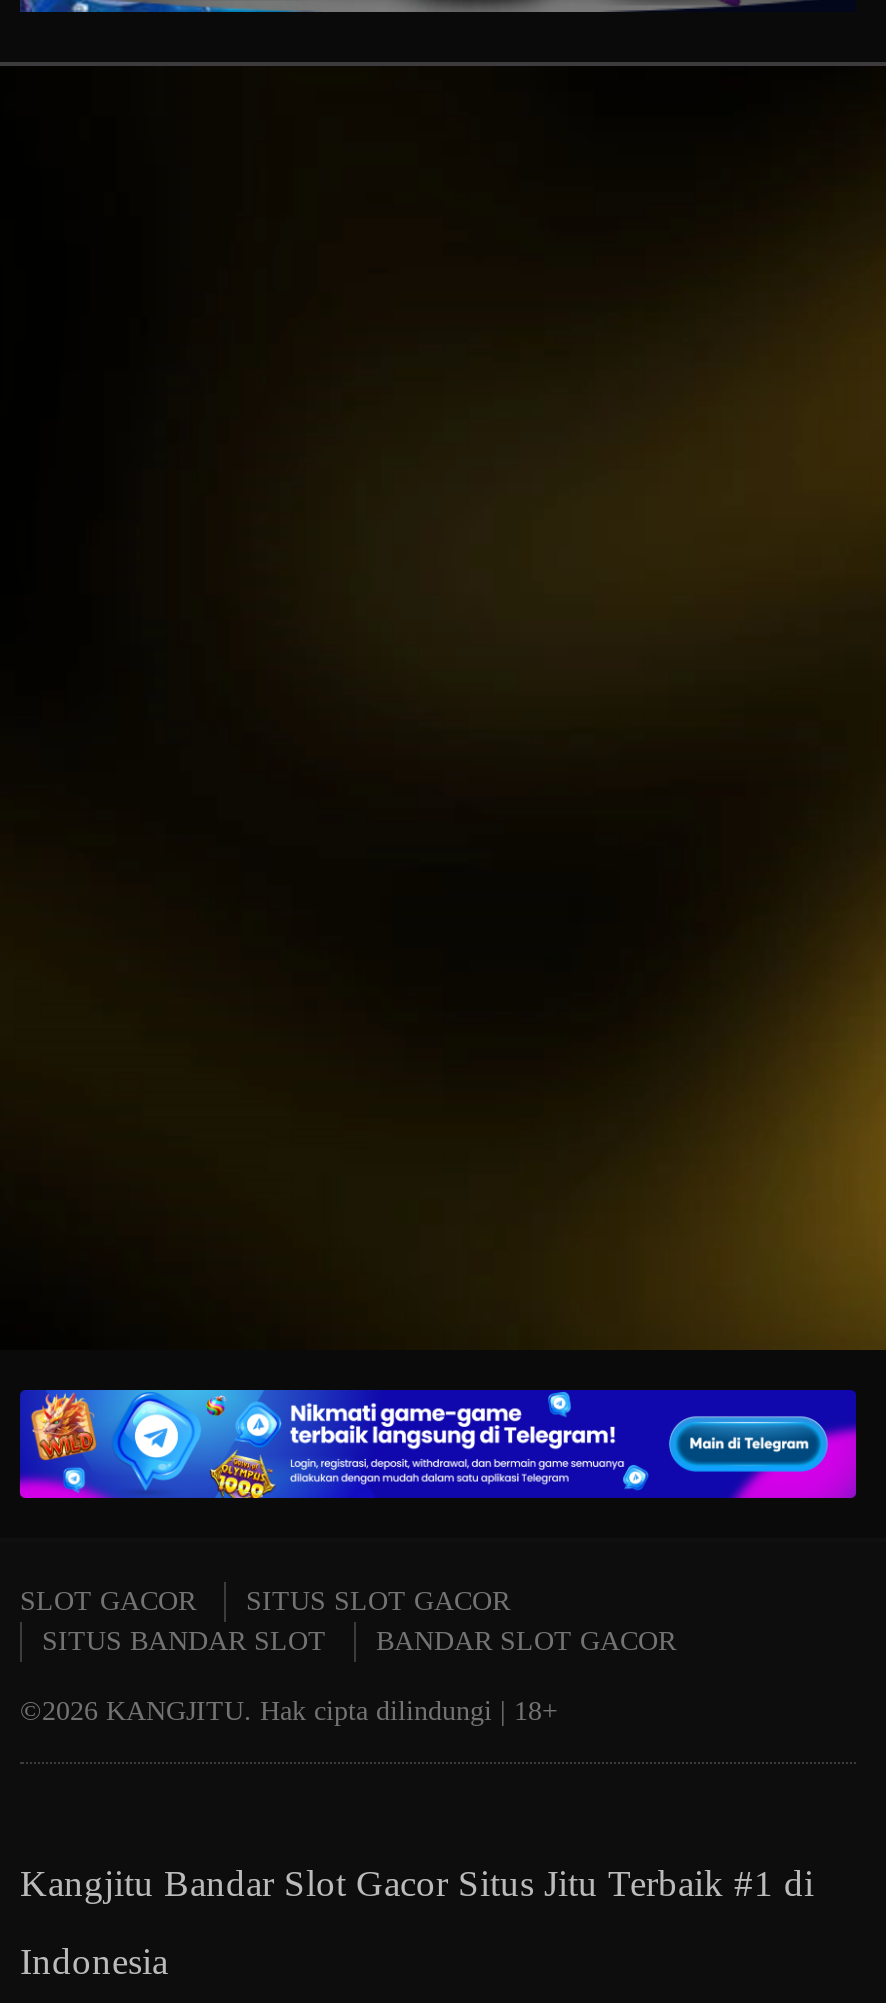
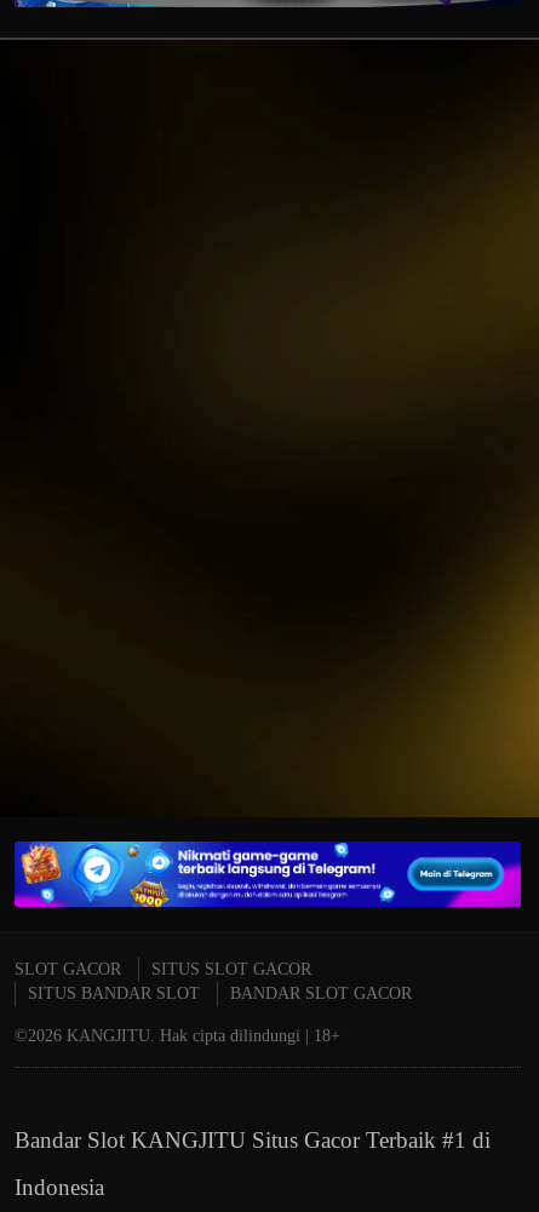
[20,1863,814,1905] Kangjitu Bandar Slot Gacor Situs Jitu Terbaik #1 di -> [15,1128,491,1153] Bandar Slot KANGJITU Situs Gacor Terbaik #1 di

